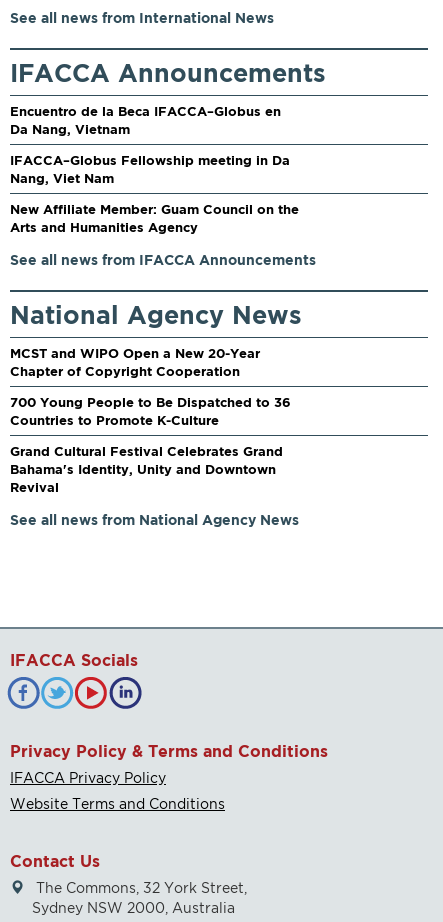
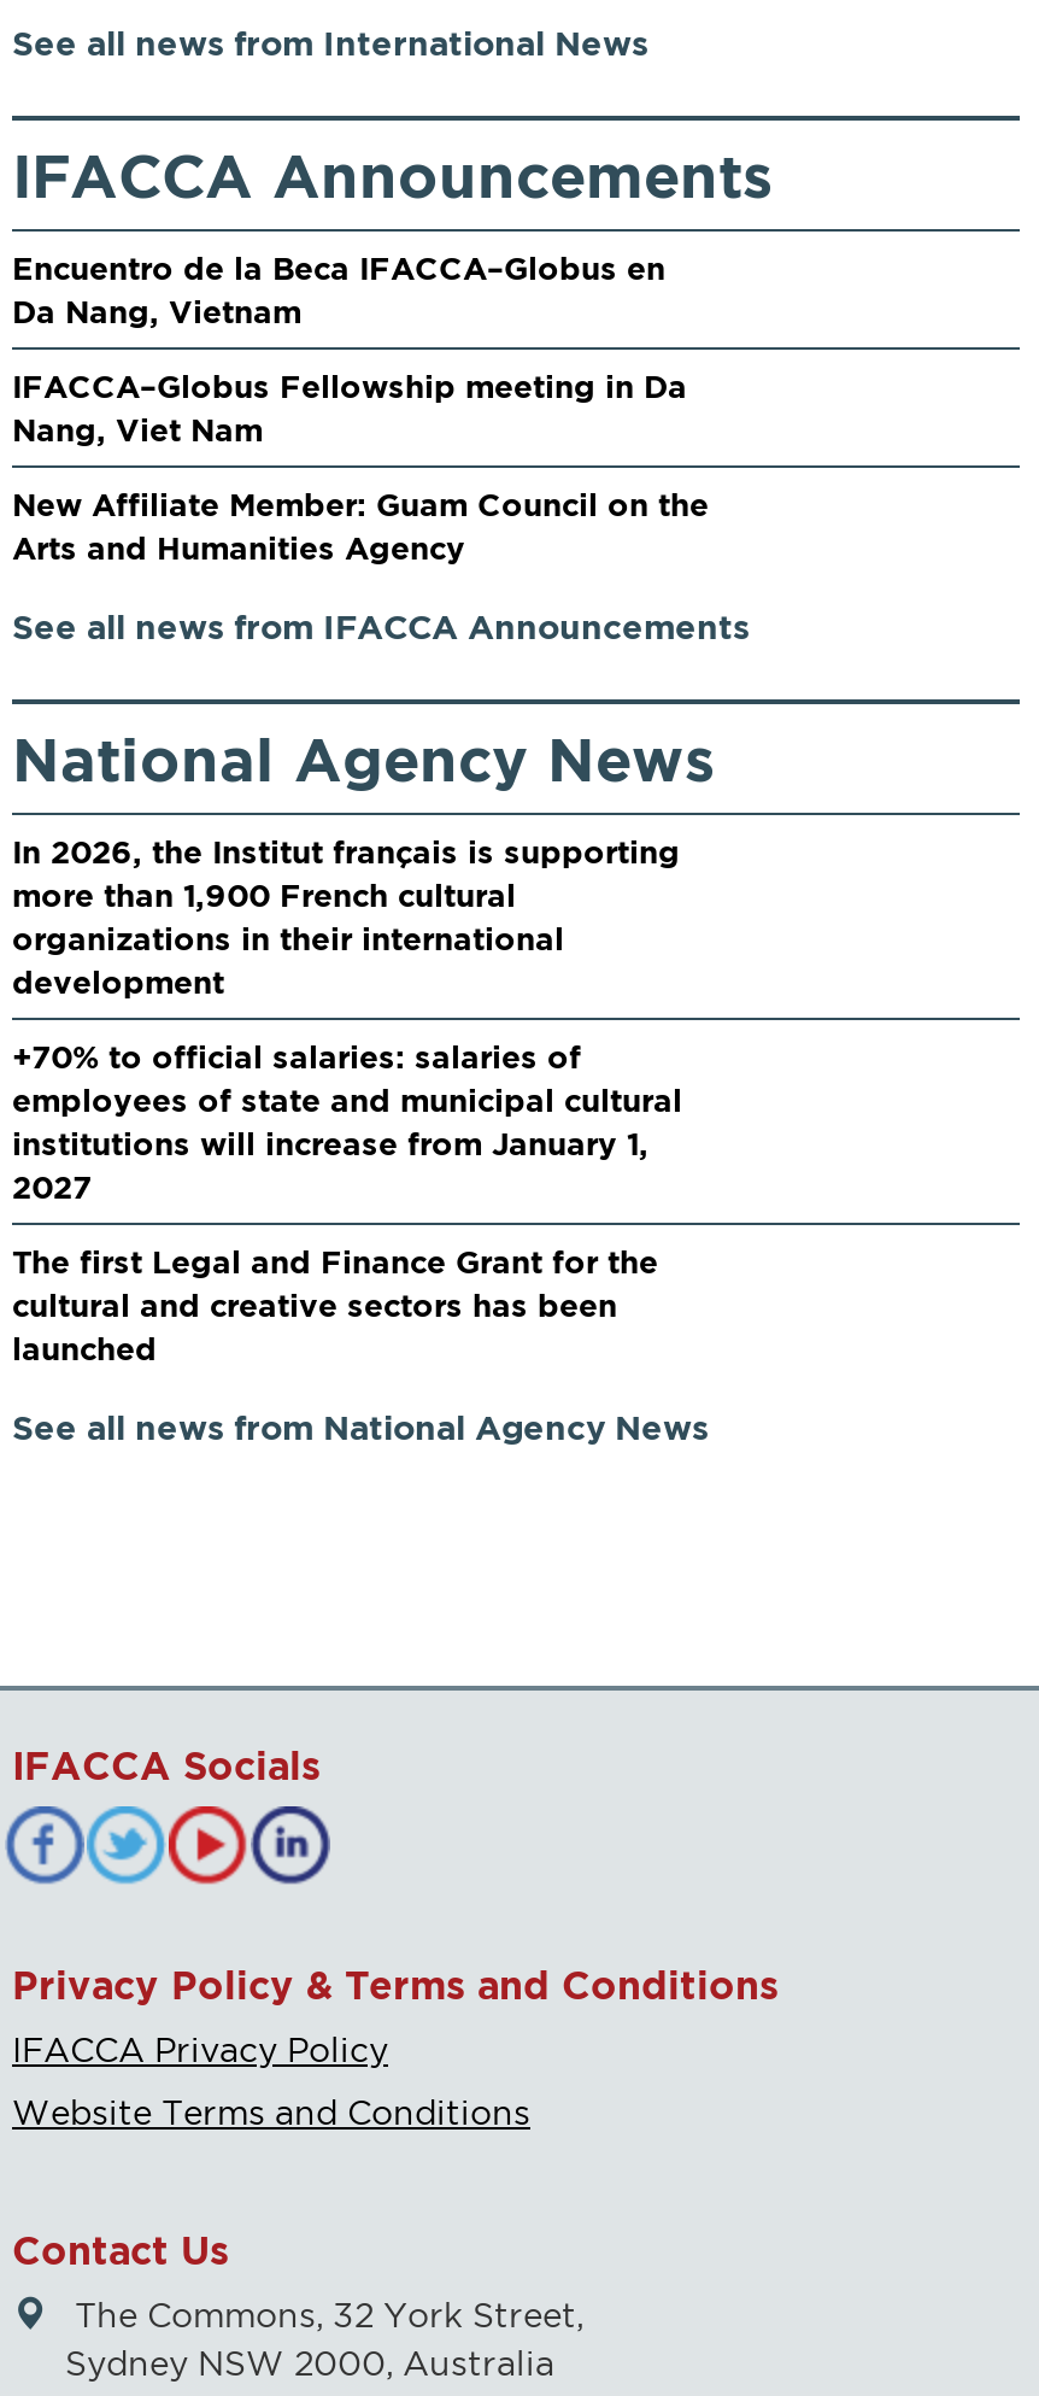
[10,346,260,378] MCST and WIPO Open a New 20-Year | Chapter of Copyright Cooperation -> [12,834,680,998] In 2026, the Institut français is supporting | more than 1,900 French cultural | organizations in their international | development
[10,395,291,427] 700 Young People to Be Dispatched to 36 | Countries to Promote K-Culture -> [12,1039,682,1203] +70% to official salaries: salaries of | employees of state and municipal cultural | institutions will increase from January 1, | 2027
[10,444,283,494] Grand Cultural Festival Celebrates Grand | Bahama's Identity, Unity and Downtown | Revival -> [12,1244,658,1365] The first Legal and Finance Grant for the | cultural and creative sectors has been | launched

